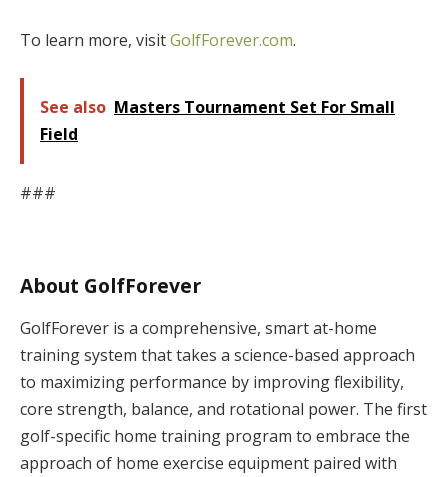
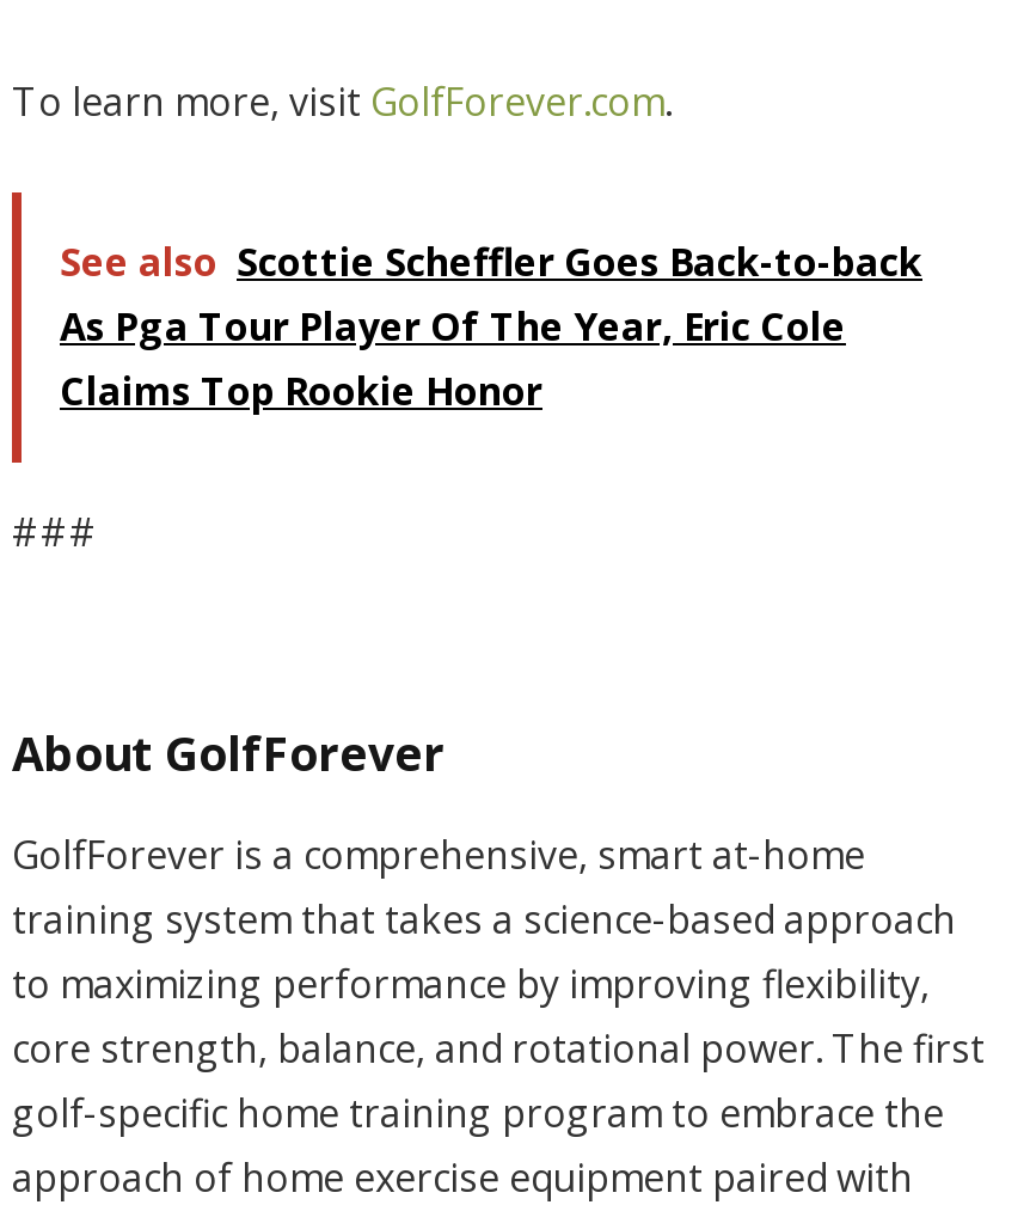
[40,96,395,145] See also Masters Tournament Set For Small | Field -> [60,236,922,418] See also Scottie Scheffler Goes Back-to-back | As Pga Tour Player Of The Year, Eric Cole | Claims Top Rookie Honor

